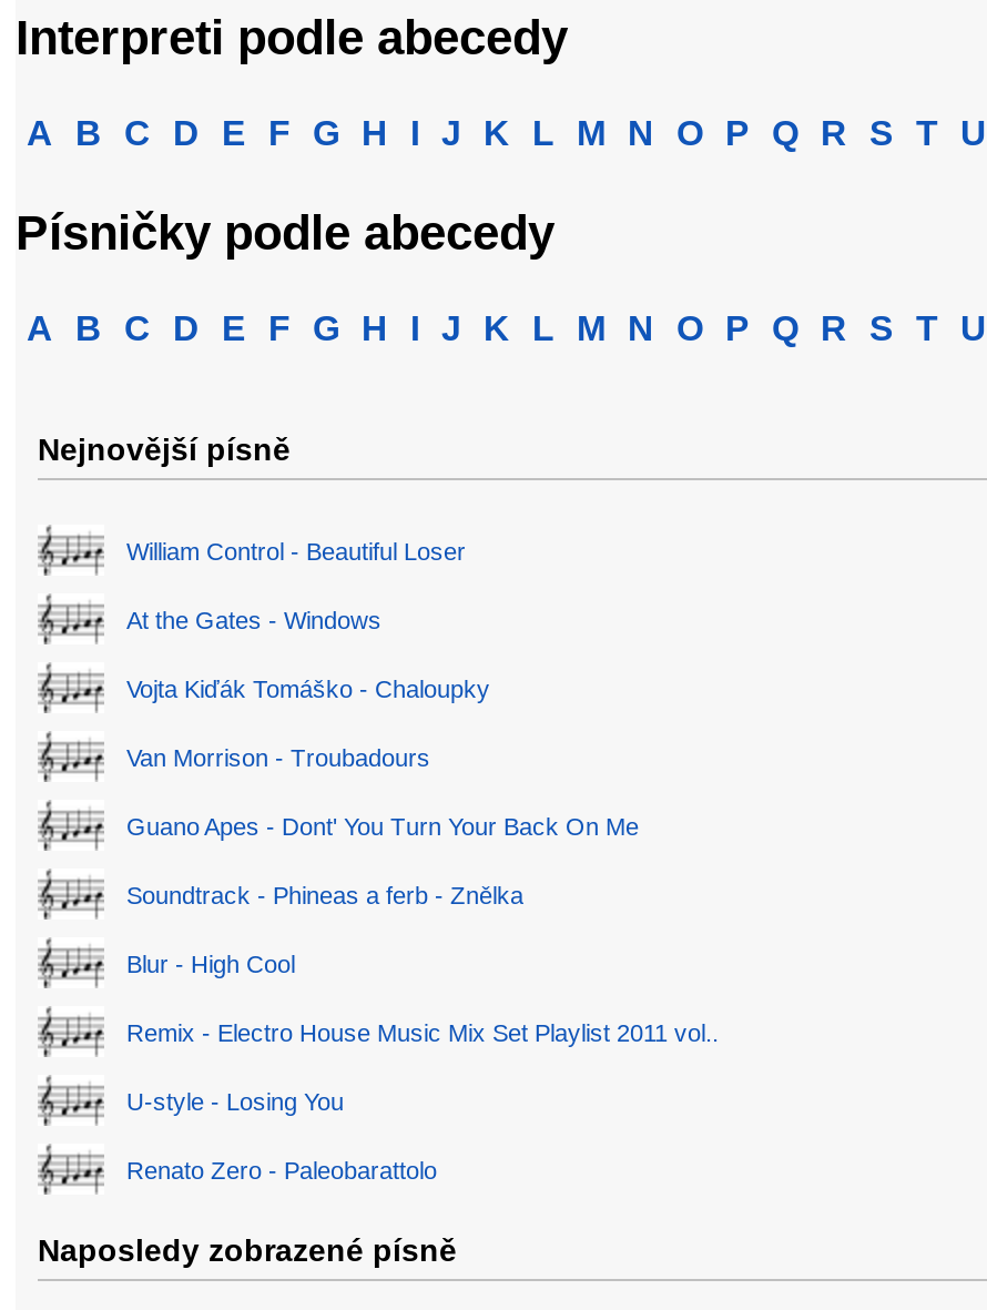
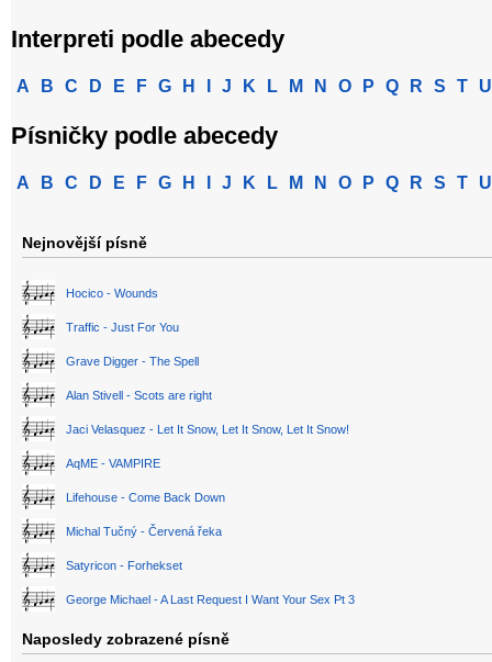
[126,538,466,565] William Control - Beautiful Loser -> [66,287,158,300] Hocico - Wounds
[126,607,381,633] At the Gates - Windows -> [66,321,179,334] Traffic - Just For You
[126,676,490,702] Vojta Kiďák Tomáško - Chaloupky -> [66,355,199,368] Grave Digger - The Spell
[126,744,430,771] Van Morrison - Troubadours -> [66,389,212,402] Alan Stivell - Scots are right
[126,813,639,840] Guano Apes - Dont' You Turn Your Back On Me -> [66,423,349,436] Jaci Velasquez - Let It Snow, Let It Snow, Let It Snow!
[126,882,523,908] Soundtrack - Phineas a ferb - Znělka -> [66,457,160,470] AqME - VAMPIRE
[126,951,295,977] Blur - High Cool -> [66,491,225,504] Lifehouse - Come Back Down
[126,1019,719,1046] Remix - Electro House Music Mix Set Playlist 2011 vol.. -> [66,525,222,538] Michal Tučný - Červená řeka
[126,1088,344,1115] U-style - Losing You -> [66,559,182,572] Satyricon - Forhekset
[126,1157,437,1184] Renato Zero - Paleobarattolo -> [66,593,355,606] George Michael - A Last Request I Want Your Sex Pt 3

